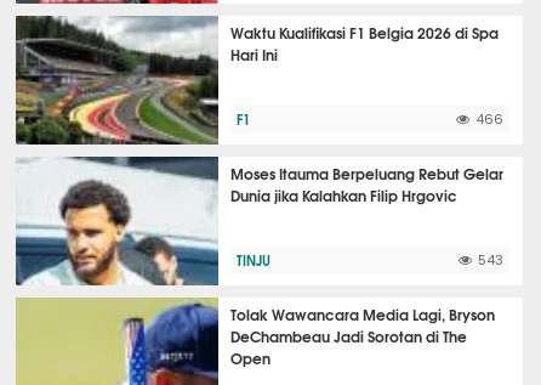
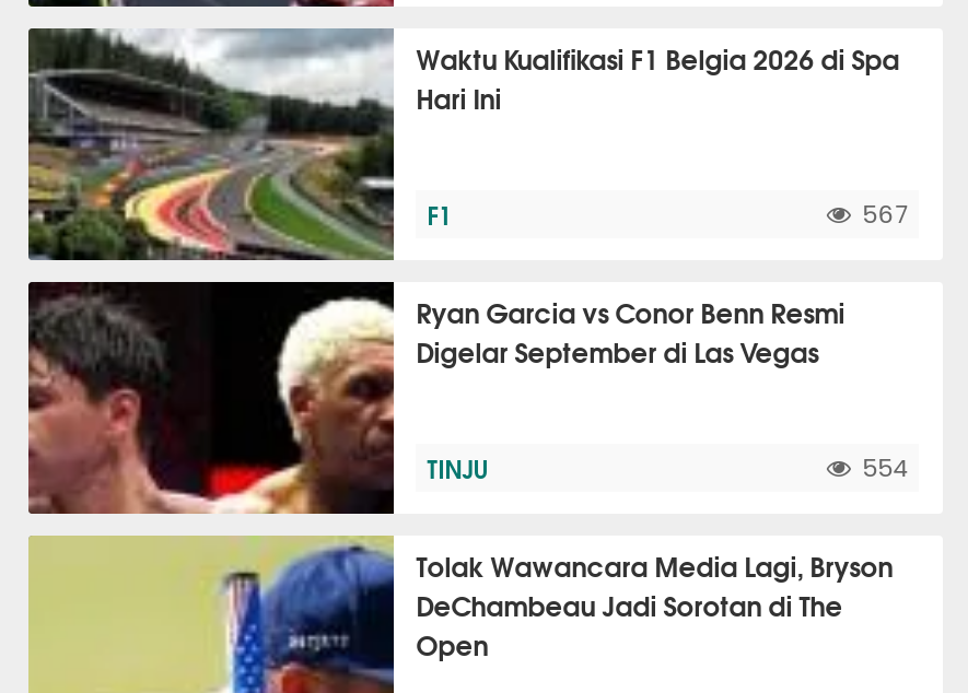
[476,113,504,126] 466 -> [862,204,908,228] 567
[15,155,504,287] [image] | Moses Itauma Berpeluang Rebut Gelar | Dunia jika Kalahkan Filip Hrgovic -> [26,280,845,516] [image] | Ryan Garcia vs Conor Benn Resmi | Digelar September di Las Vegas
[478,254,504,267] 543 -> [862,457,908,481] 554

